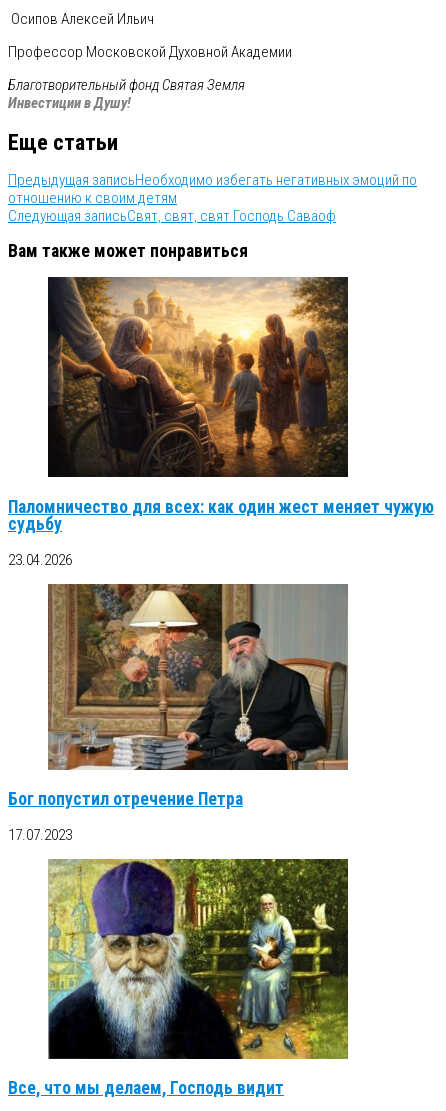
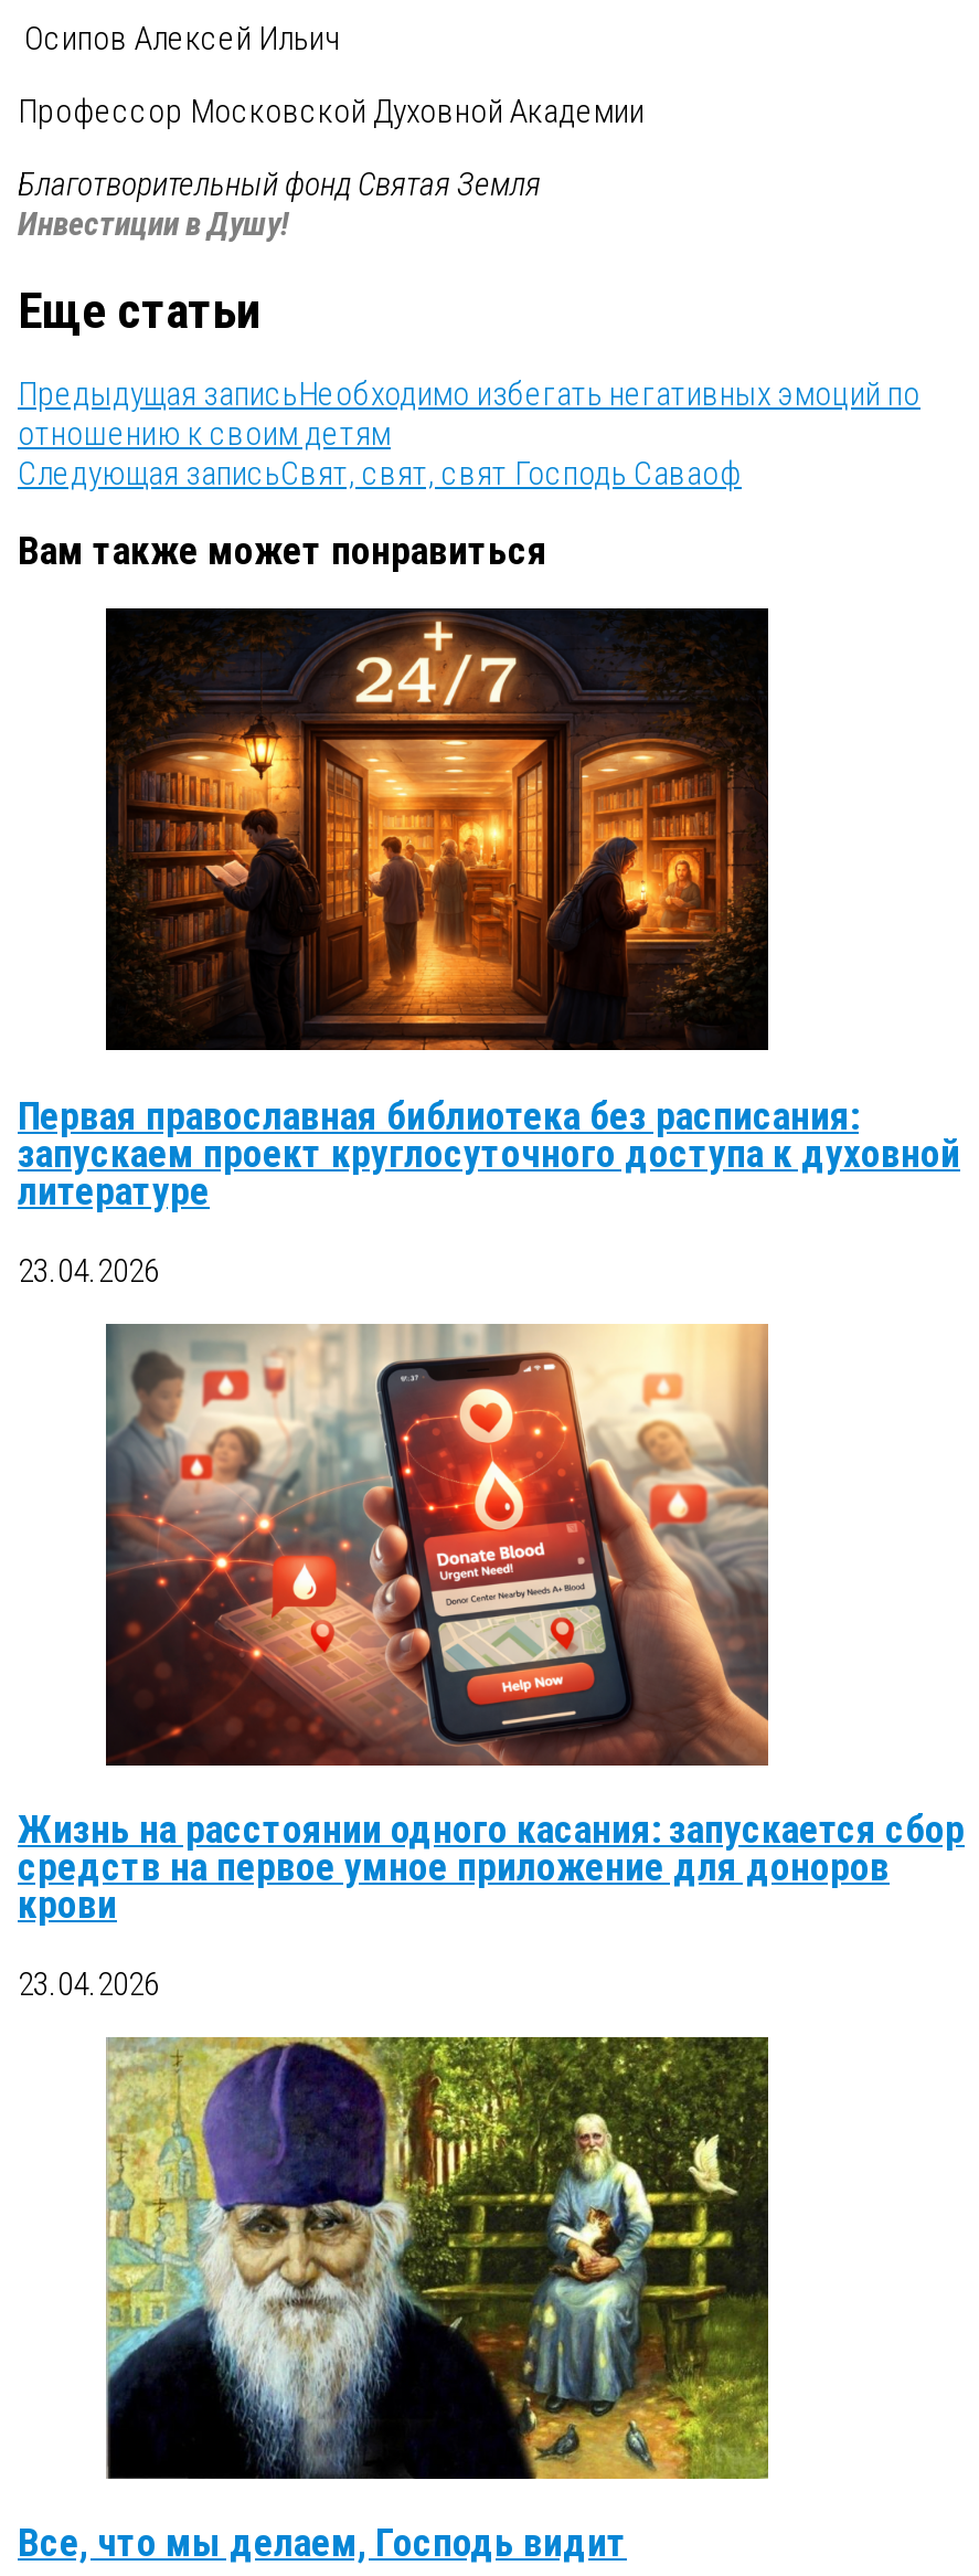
[8,276,434,534] [image] | Паломничество для всех: как один жест меняет чужую | судьбу -> [18,606,960,1213] [image] | Первая православная библиотека без расписания: | запускаем проект круглосуточного доступа к духовной | литературе
[47,583,348,748] [image] -> [104,1322,768,1768] [image]
[8,789,243,809] Бог попустил отречение Петра -> [18,1808,965,1927] Жизнь на расстоянии одного касания: запускается сбор | средств на первое умное приложение для доноров | крови
[8,826,72,844] 17.07.2023 -> [18,1963,159,2003] 23.04.2026

